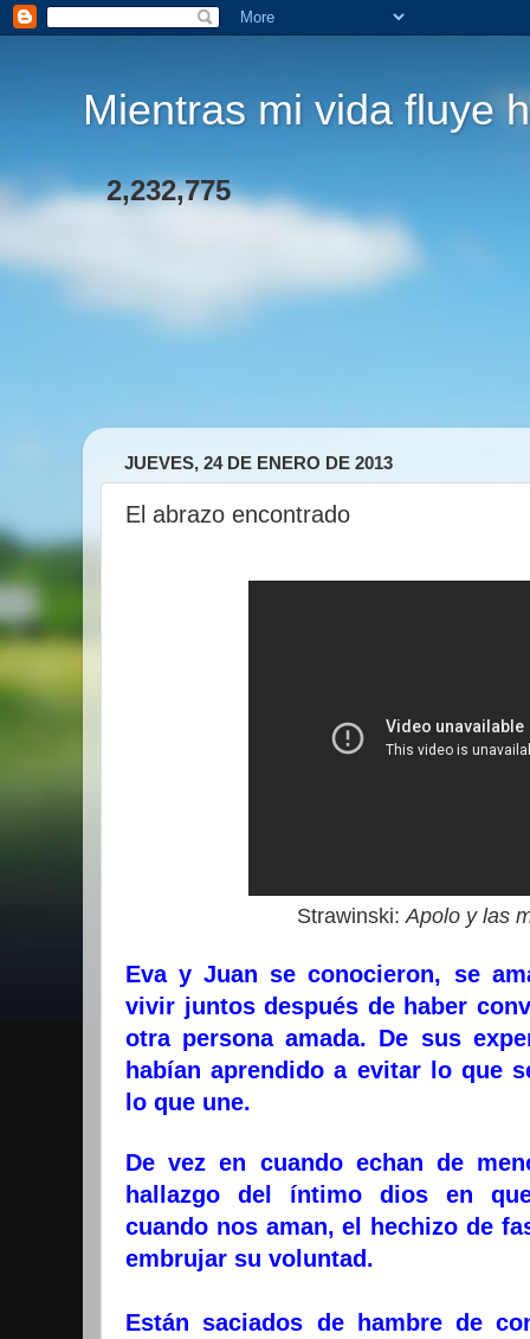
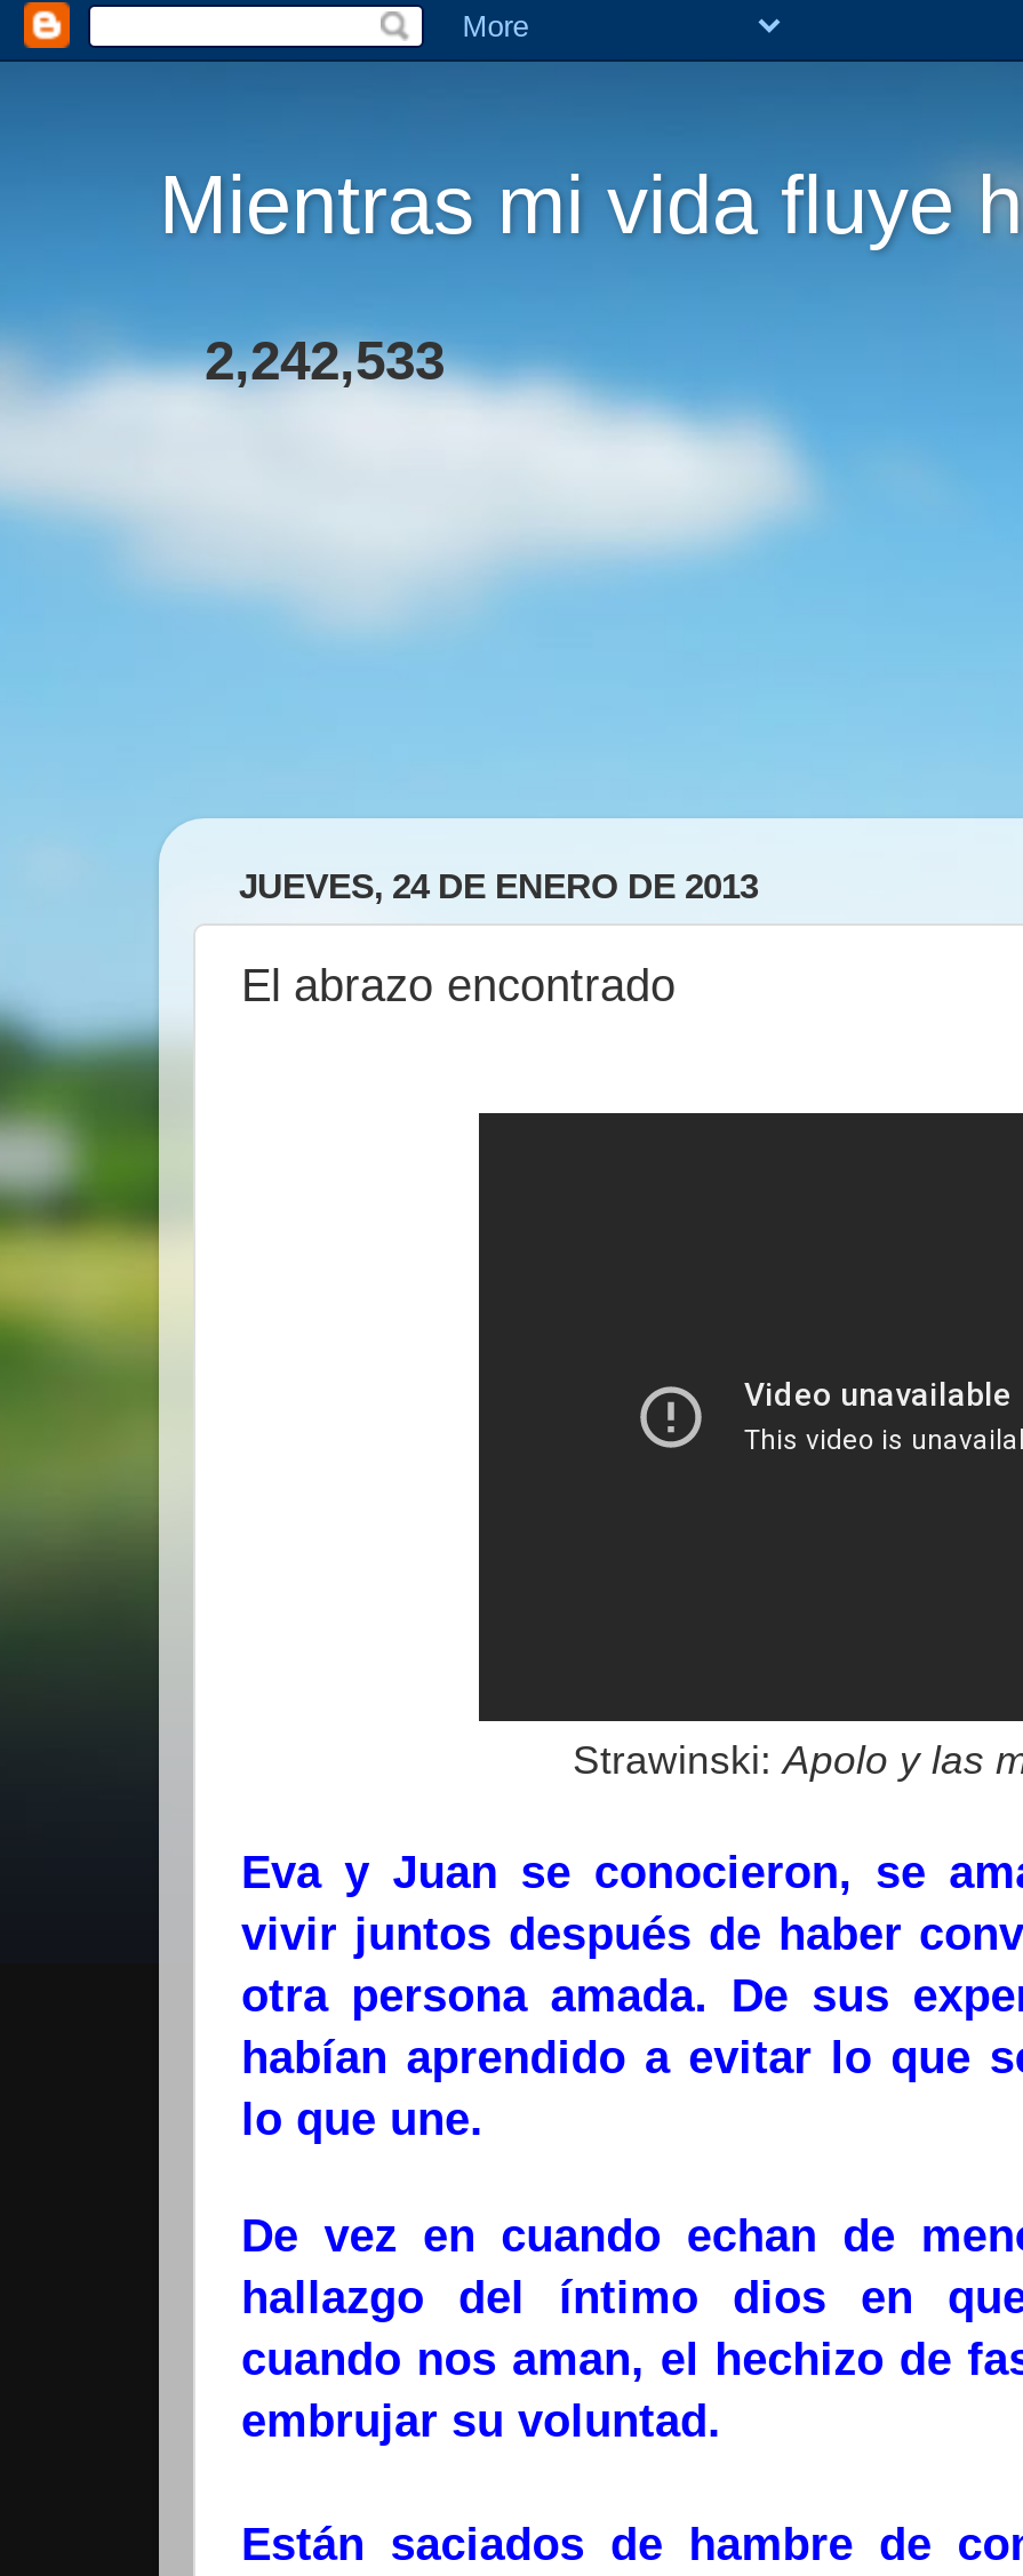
[106,174,231,206] 2,232,775 -> [205,329,445,390] 2,242,533

